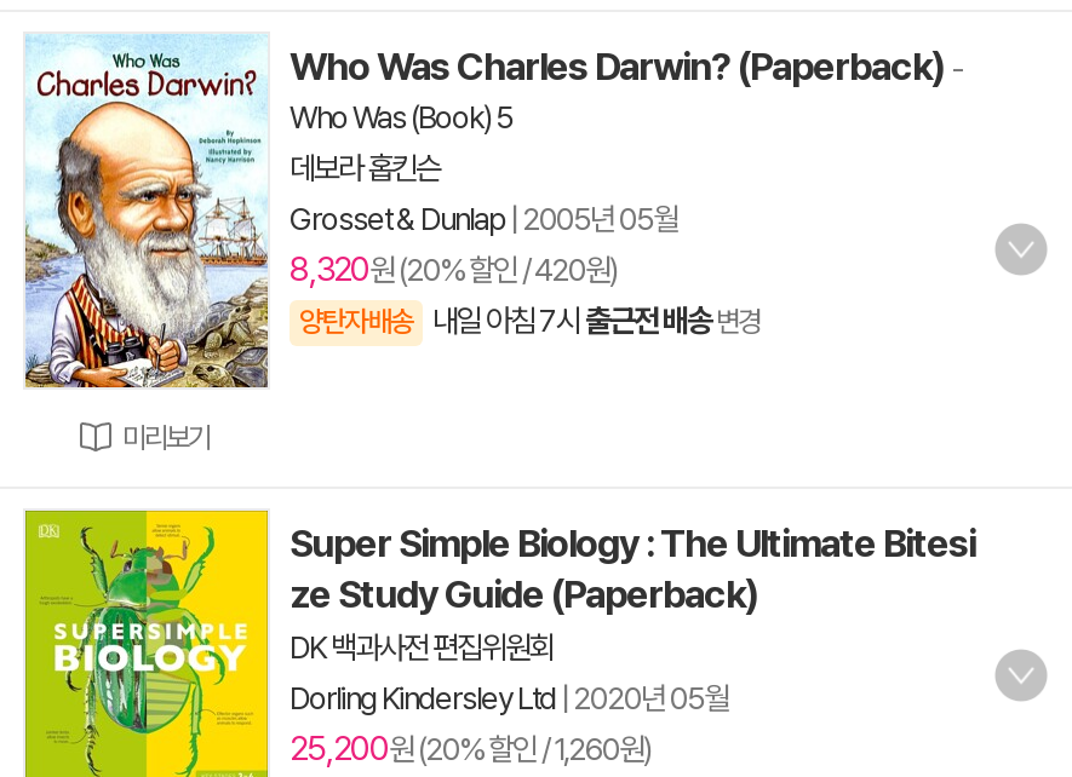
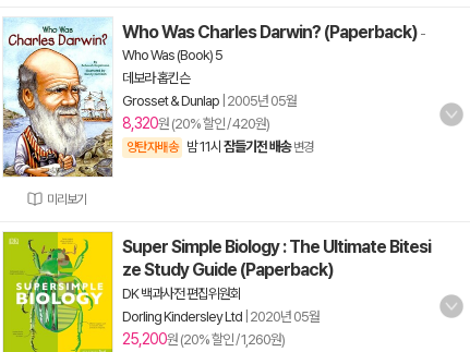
[299,303,759,339] 양탄자배송 내일 아침 7시 출근전 배송 변경 -> [126,138,313,155] 양탄자배송 밤 11시 잠들기전 배송 변경

